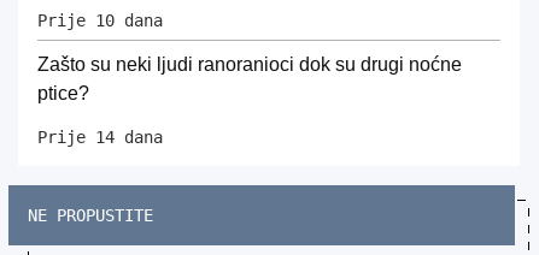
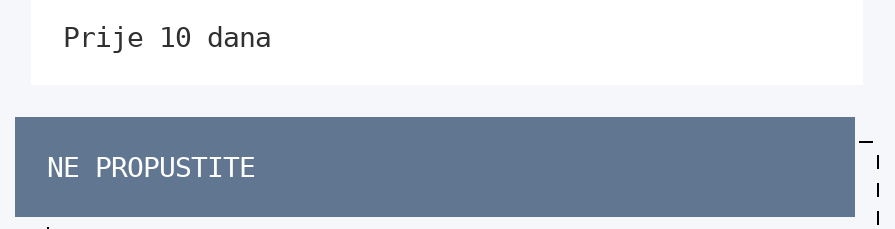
[37,54,462,146] Zašto su neki ljudi ranoranioci dok su drugi noćne | ptice? | Prije 14 dana -> none

